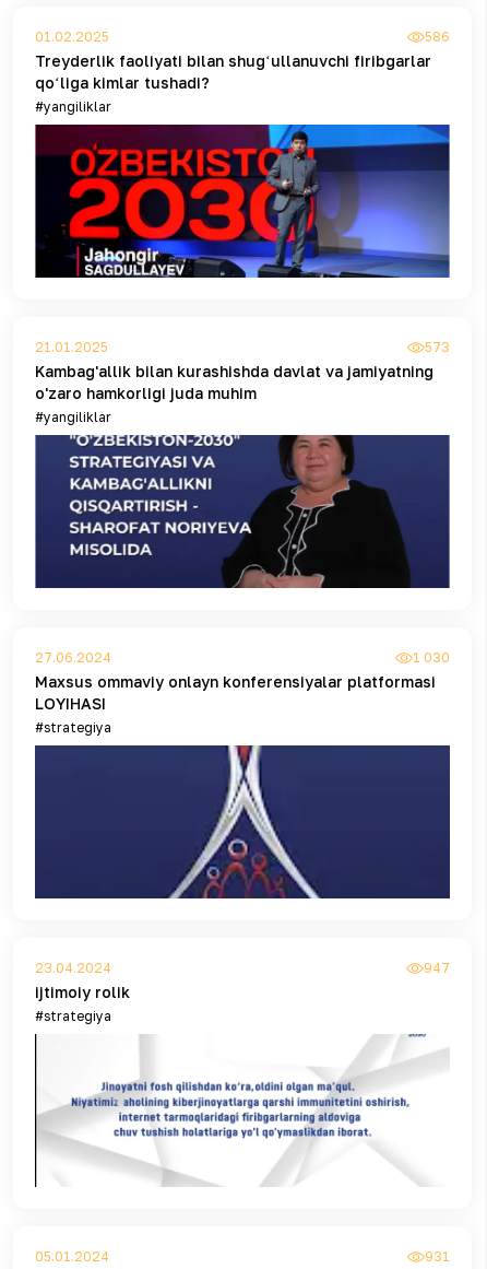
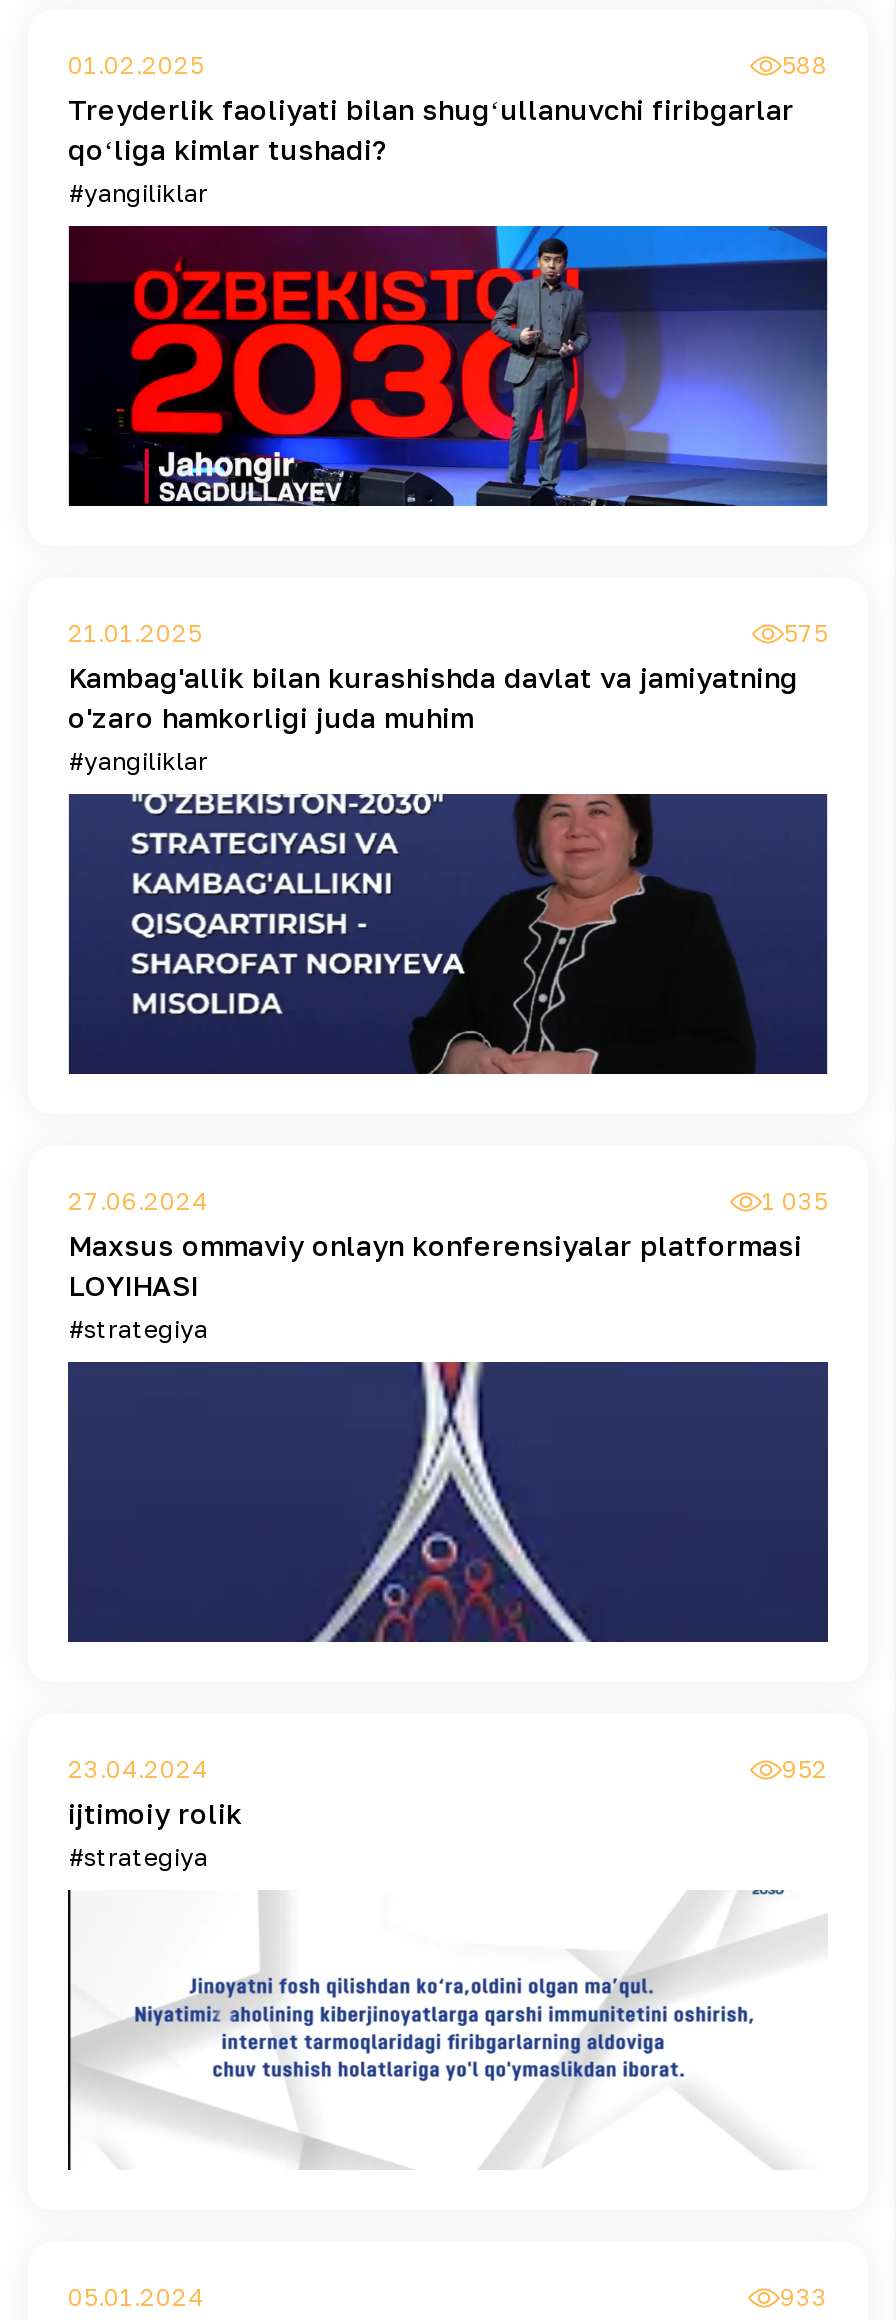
[425,28,450,45] 586 -> [782,50,828,80] 588
[425,339,450,355] 573 -> [784,618,828,648] 575
[413,649,450,666] 1 030 -> [762,1186,828,1216] 1 035
[424,960,450,976] 947 -> [782,1754,828,1784] 952
[425,1248,450,1265] 931 -> [780,2282,828,2312] 933

